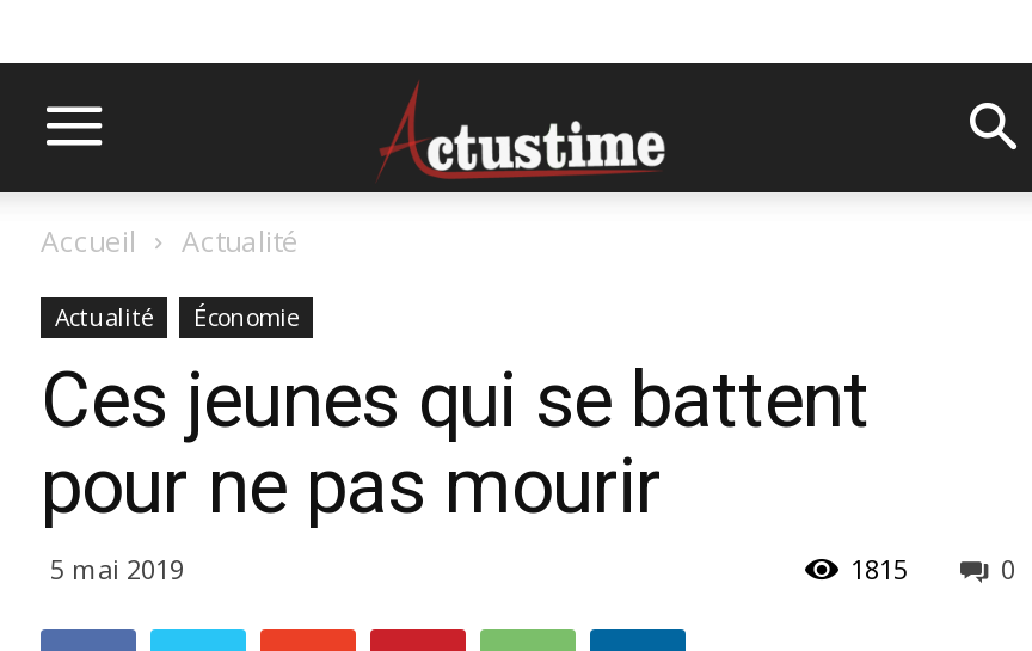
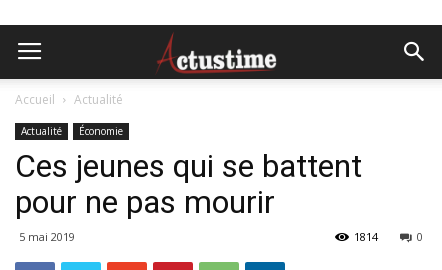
[850,551,908,586] 1815 -> [354,229,378,244] 1814

